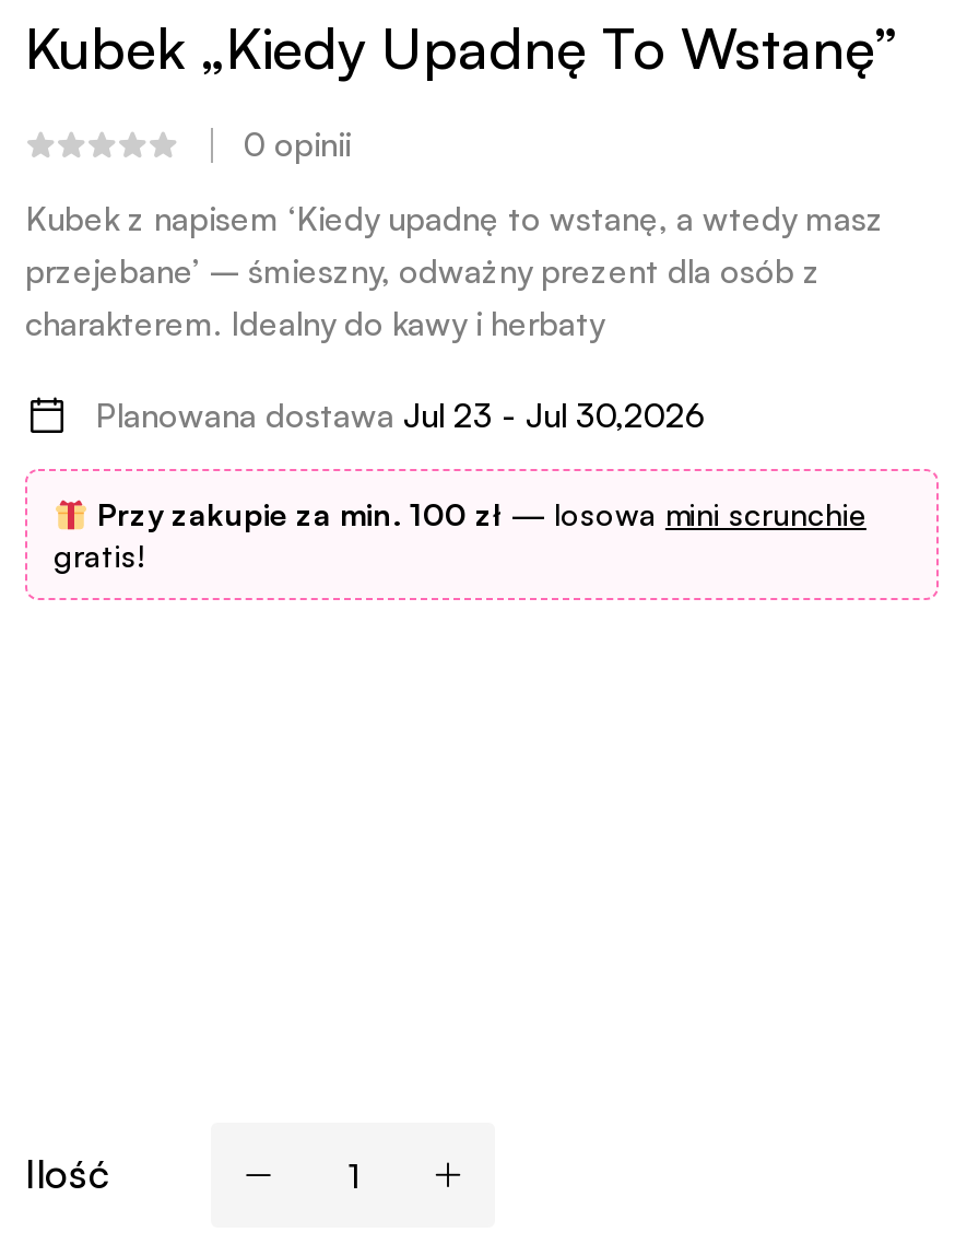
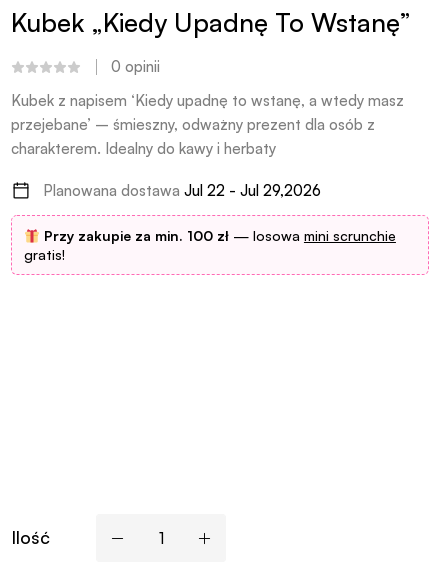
[95,395,705,437] Planowana dostawa Jul 23 - Jul 30,2026 -> [43,181,321,200] Planowana dostawa Jul 22 - Jul 29,2026

